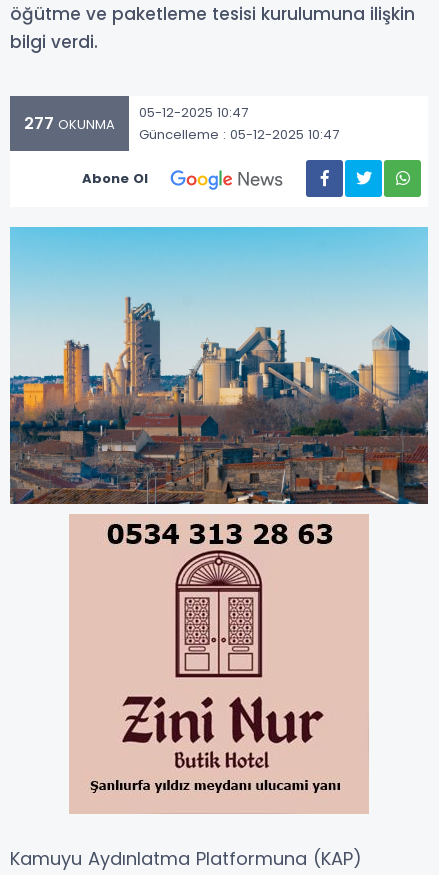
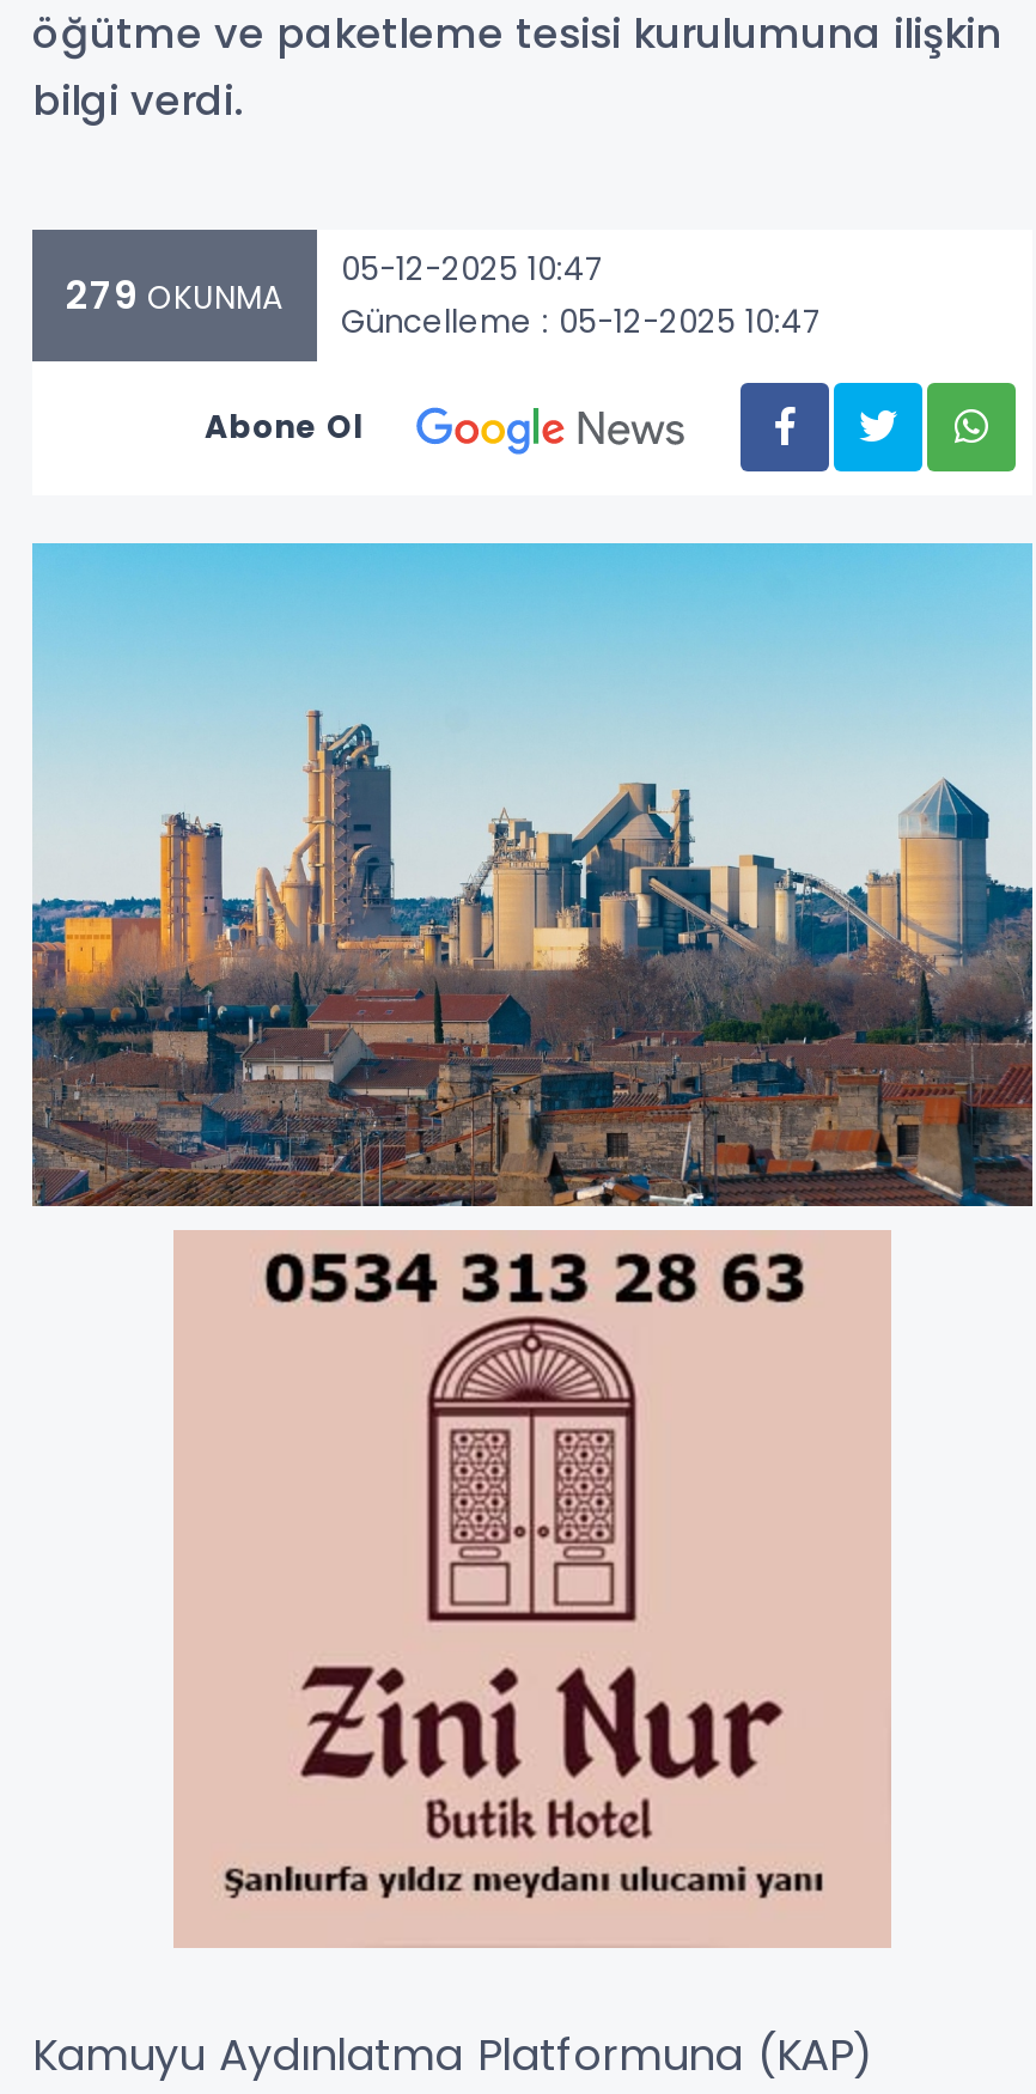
[24,102,339,143] 277 OKUNMA 05-12-2025 10:47 Güncelleme : 05-12-2025 10:47 -> [66,245,819,343] 279 OKUNMA 05-12-2025 10:47 Güncelleme : 05-12-2025 10:47

